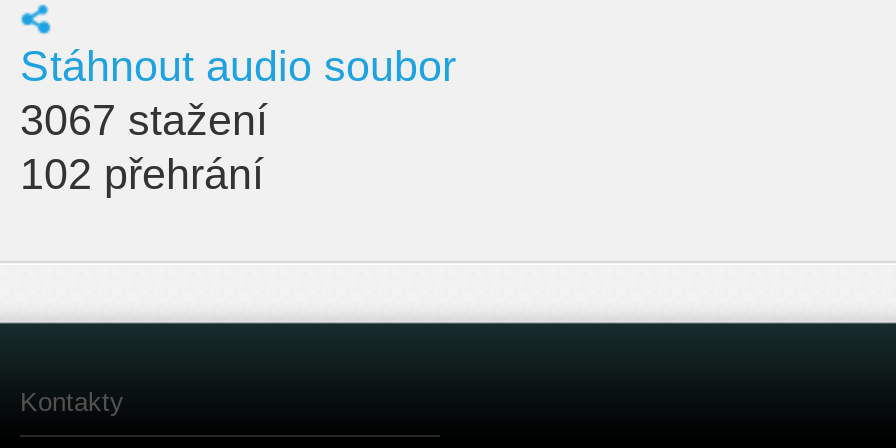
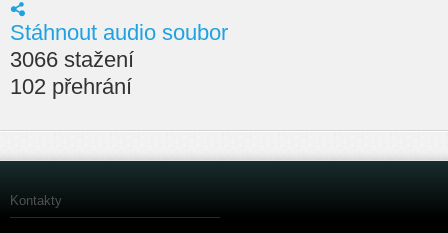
[20,95,268,145] 3067 stažení -> [10,47,134,72] 3066 stažení

